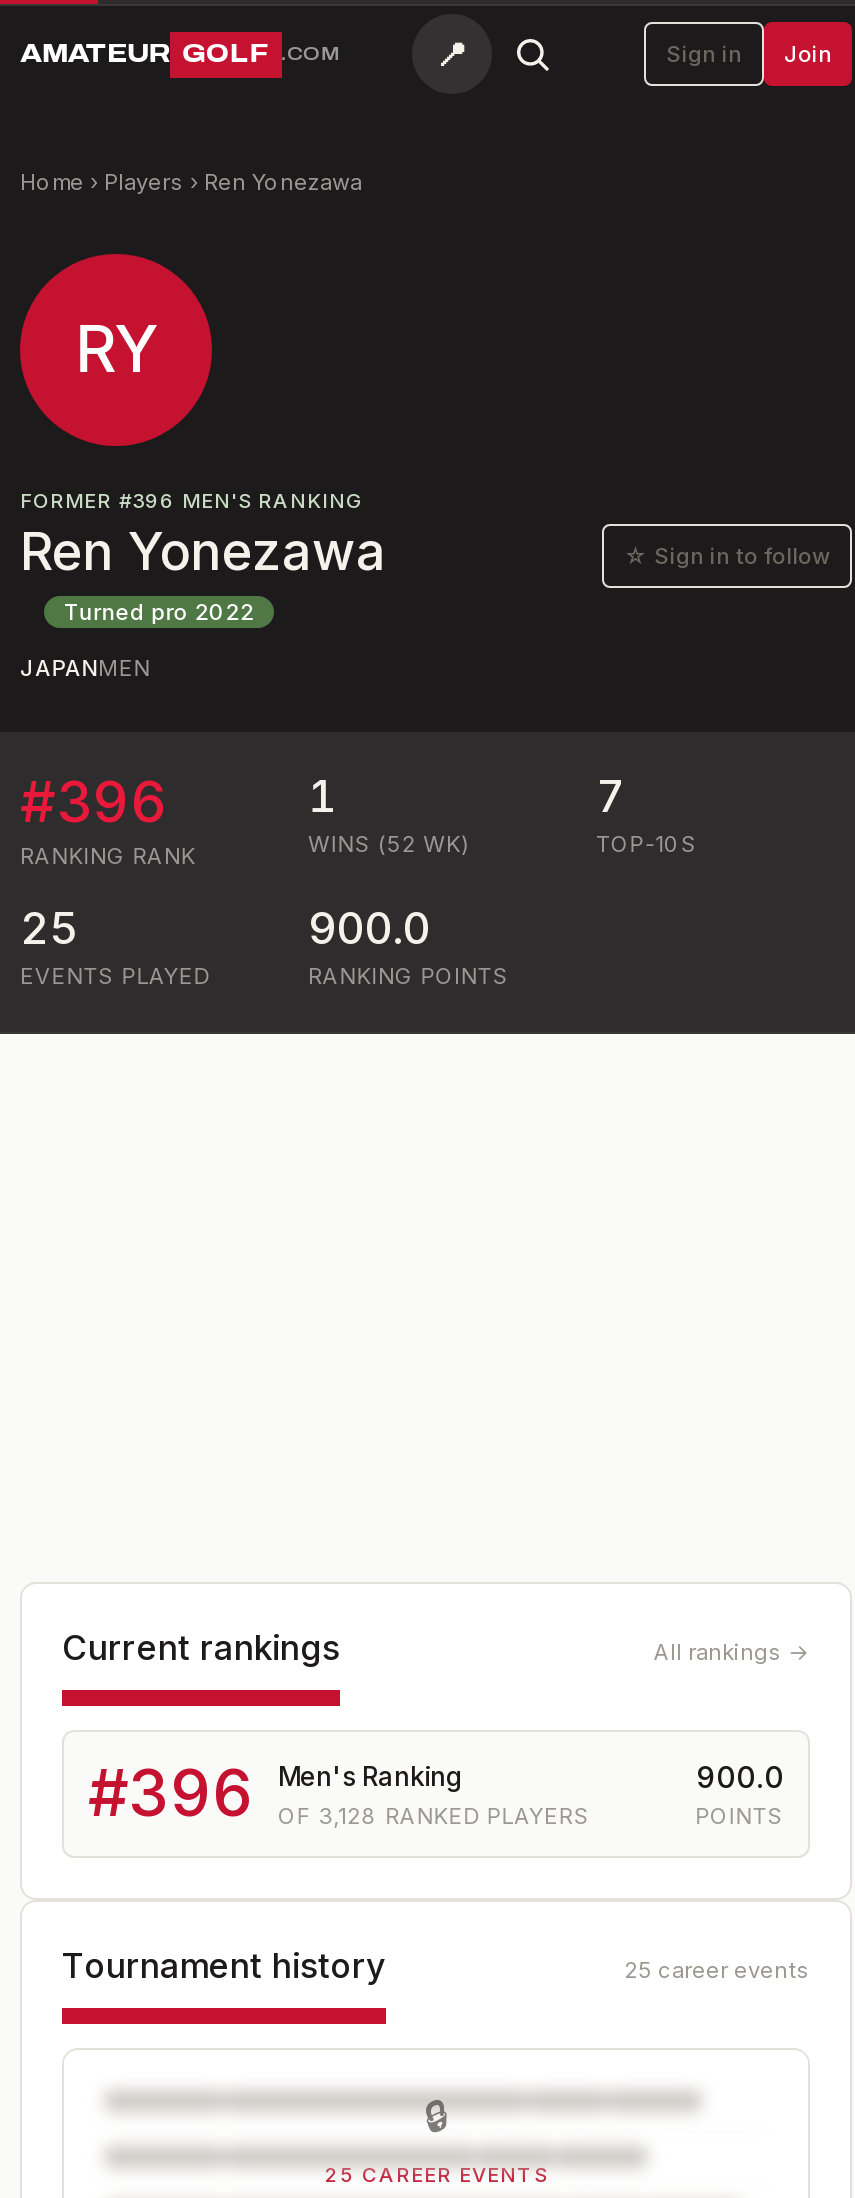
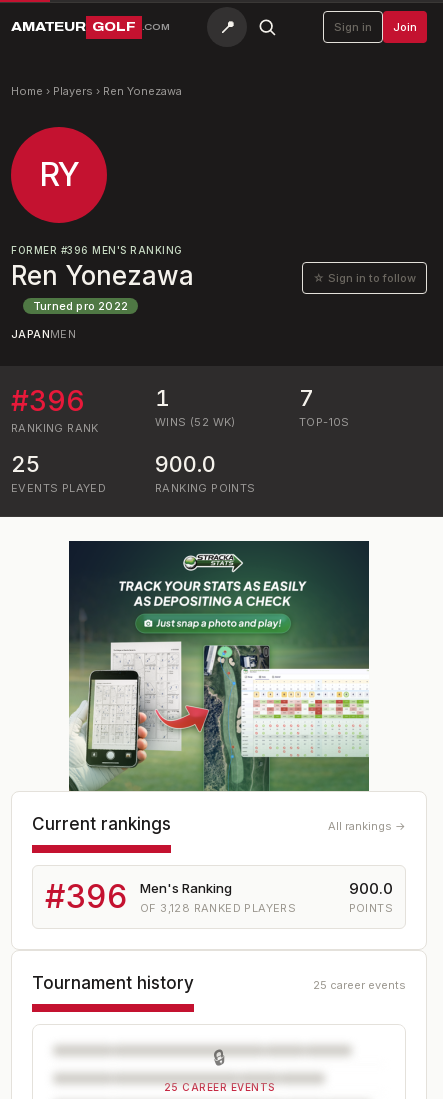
none -> [68,540,370,792] [image]

